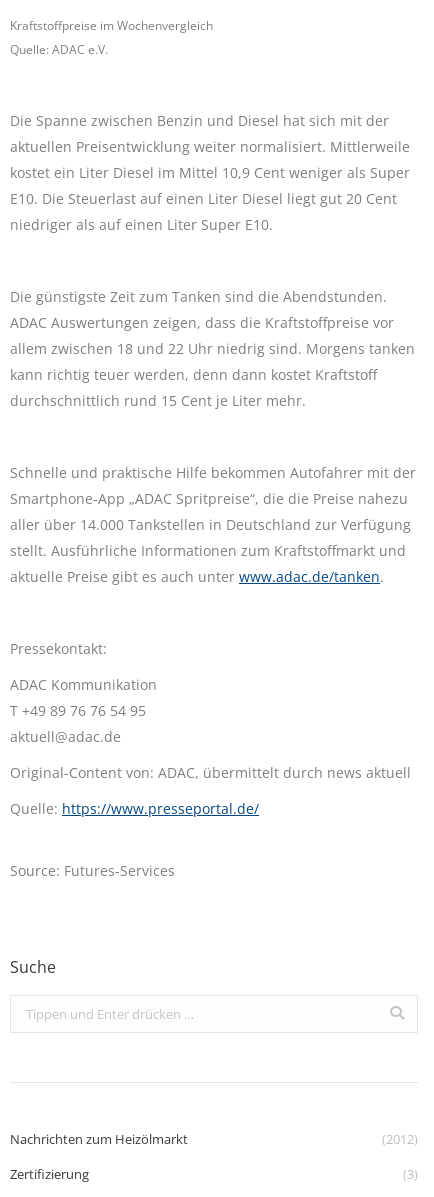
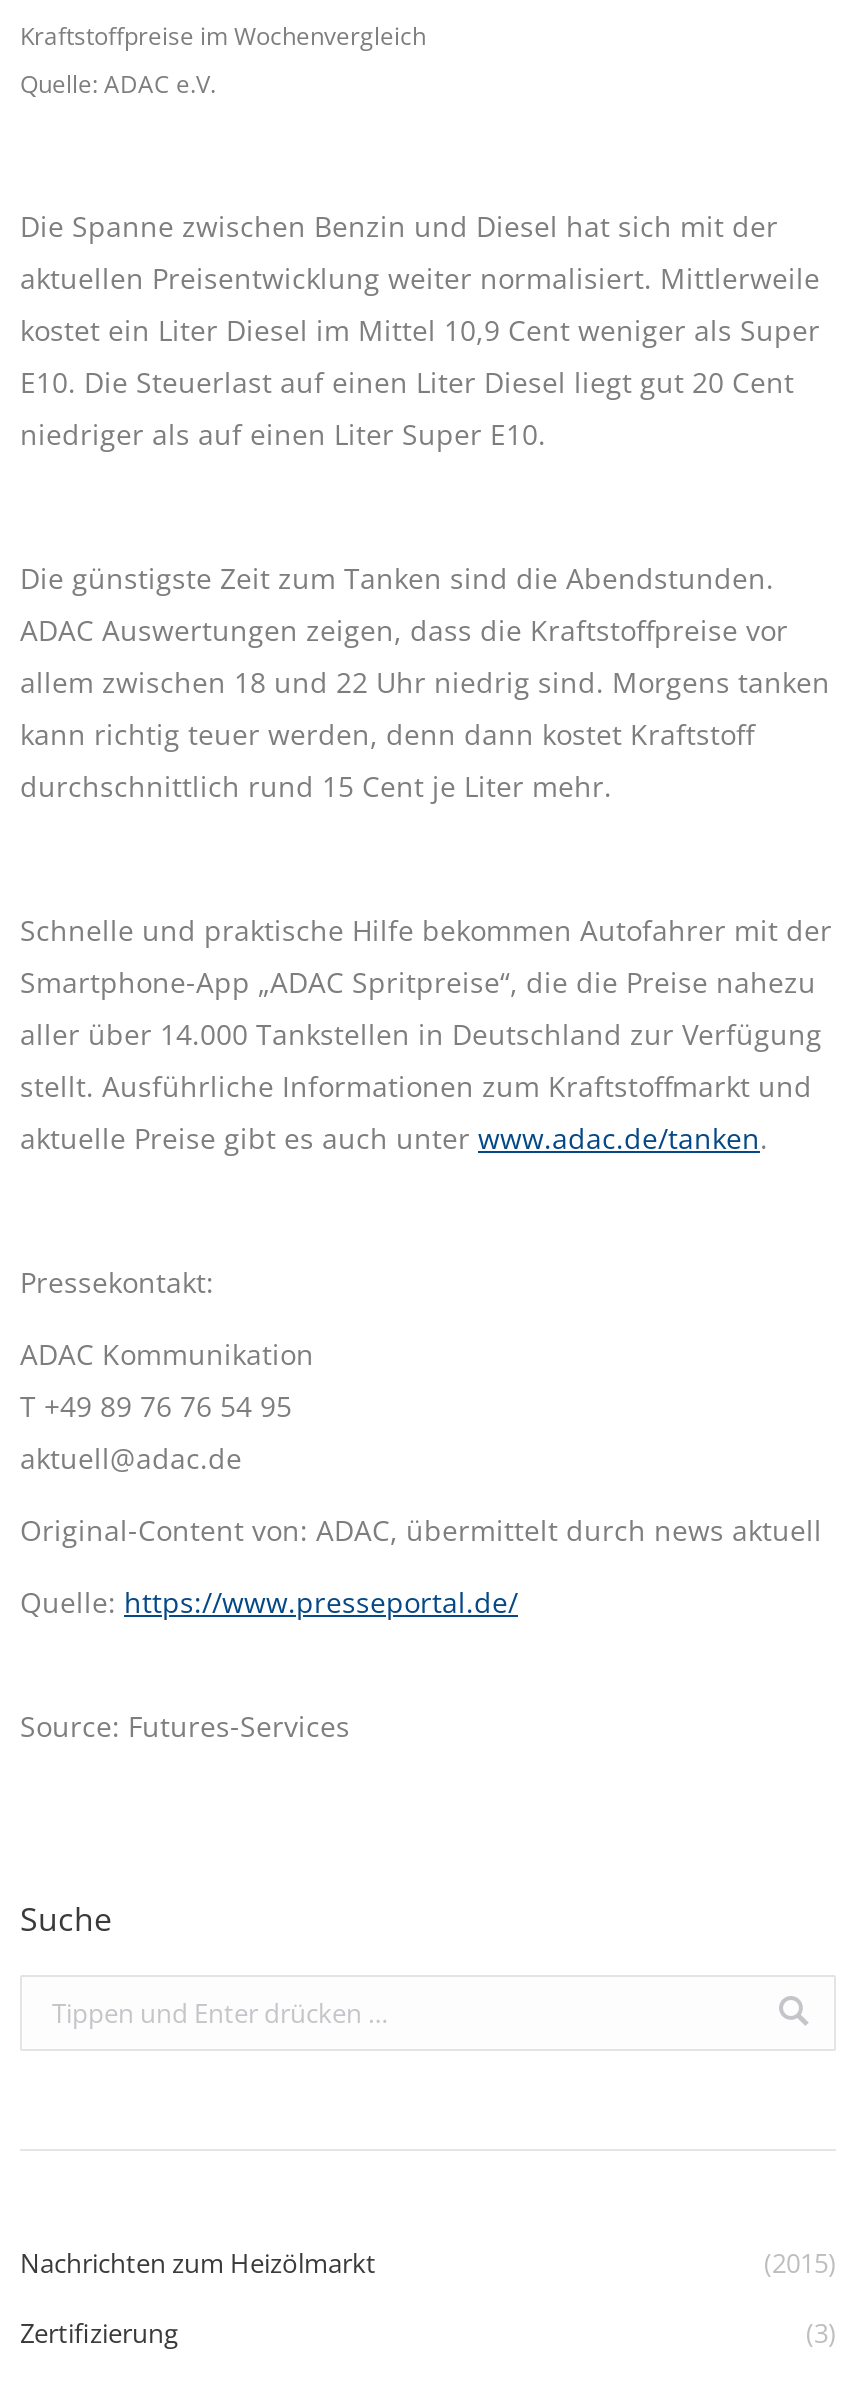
[382,1130,418,1148] (2012) -> [764,2244,836,2280] (2015)

